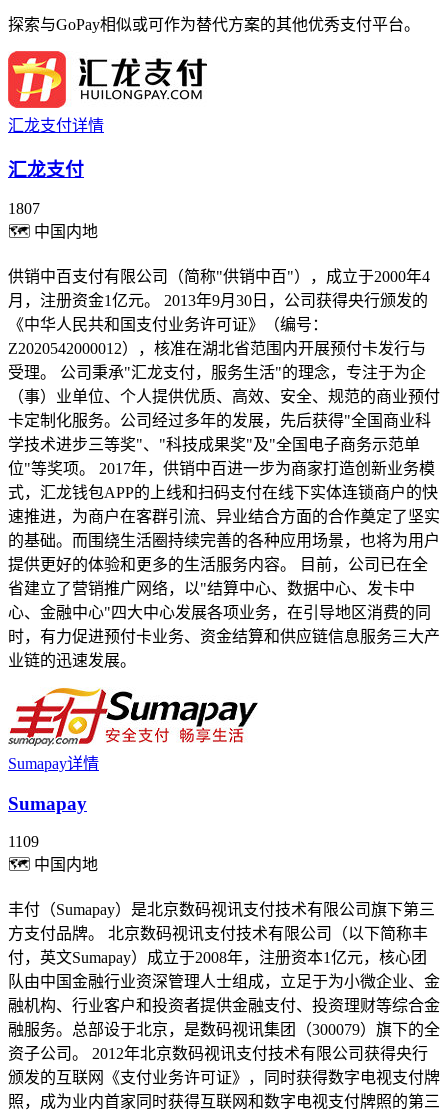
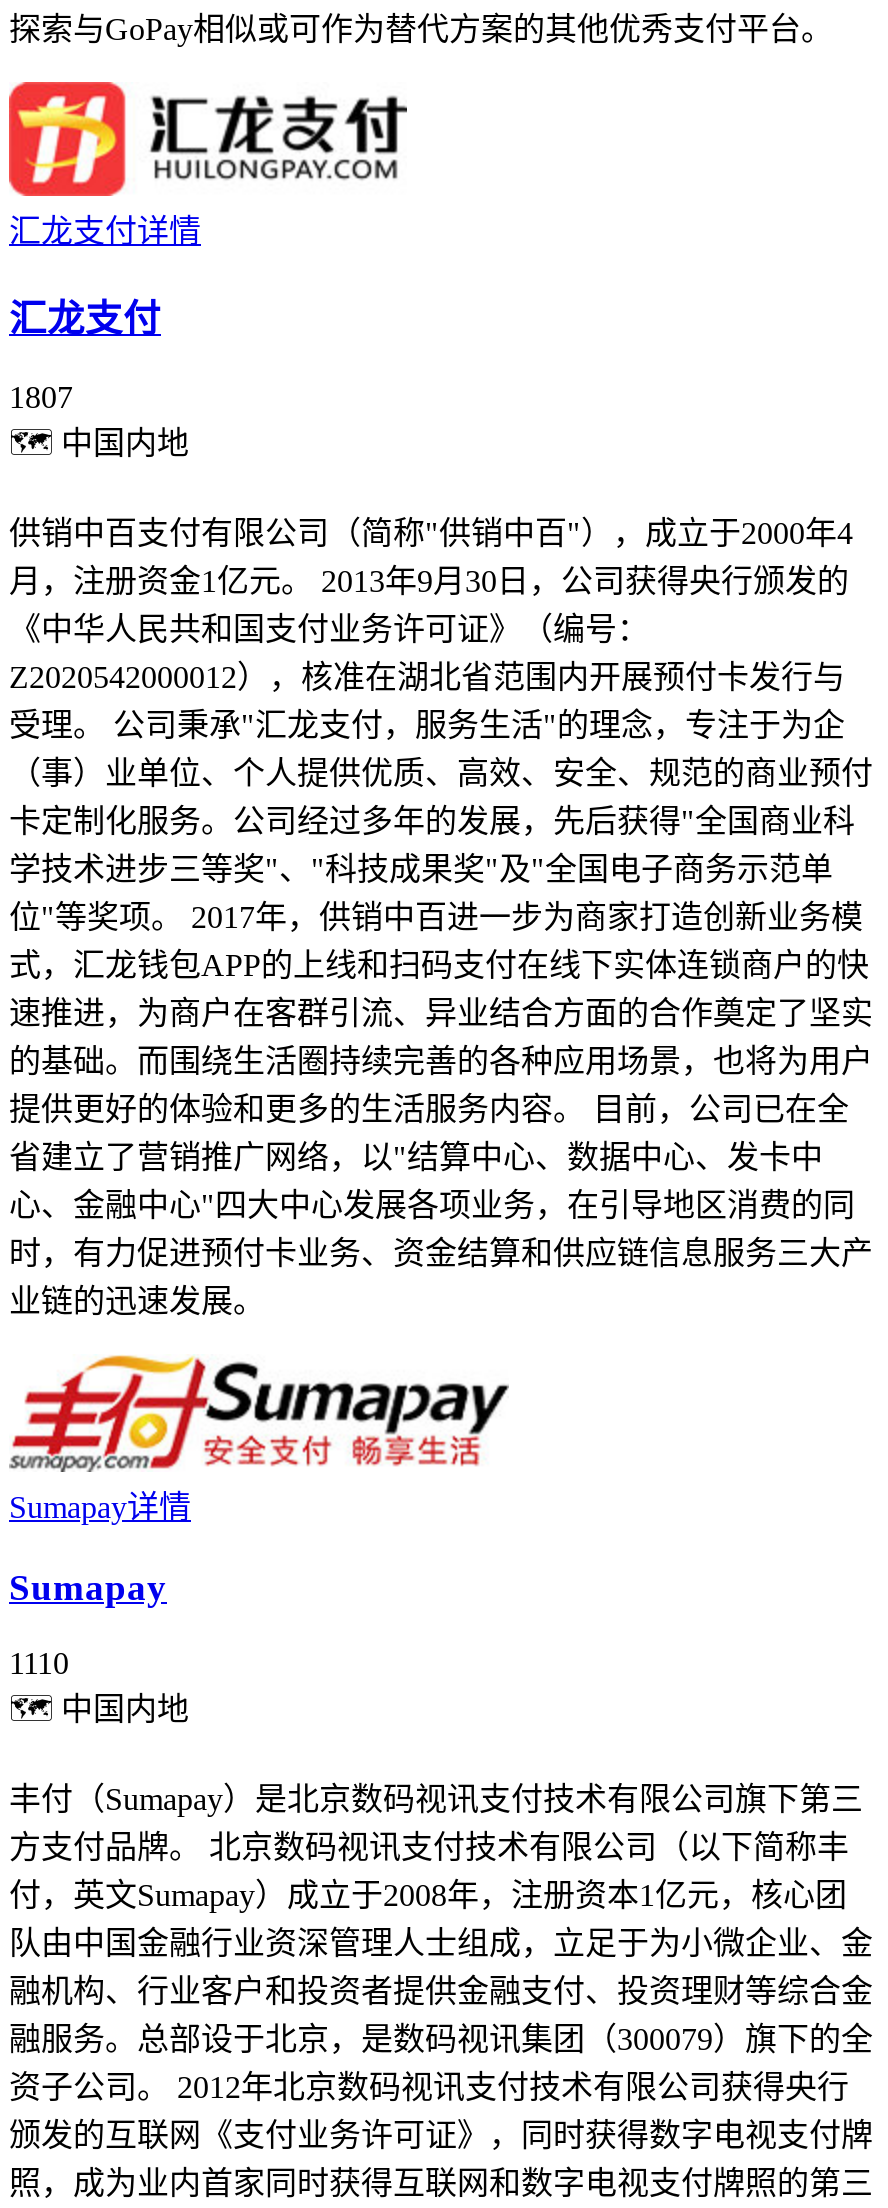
[8,833,39,850] 1109 -> [9,1647,69,1681] 1110

